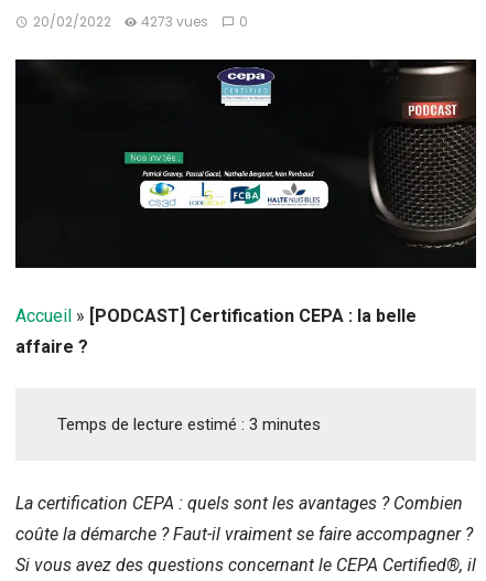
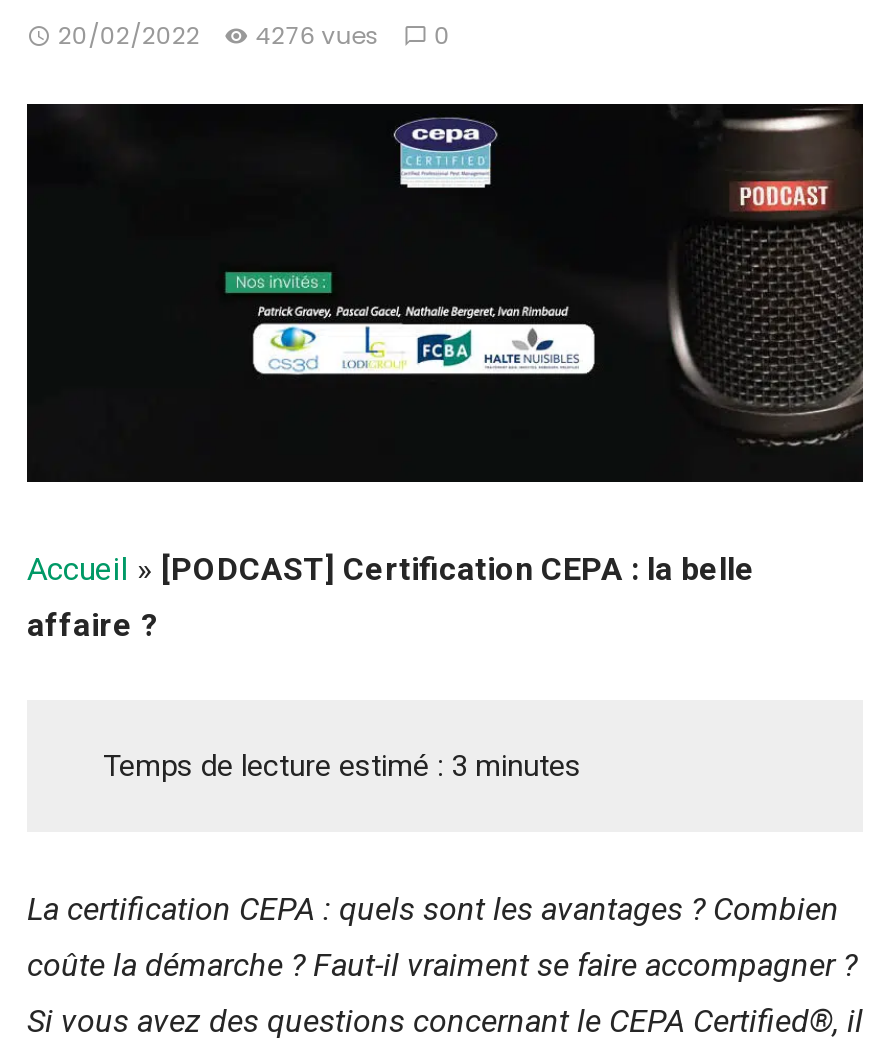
[33,12,248,31] 20/02/2022 4273 vues 0 -> [58,18,451,52] 20/02/2022 4276 vues 0

